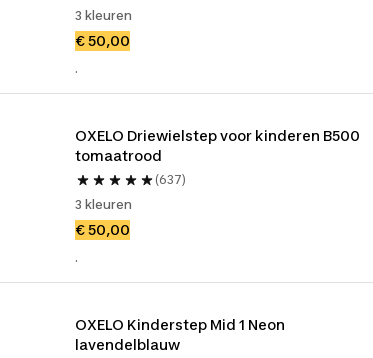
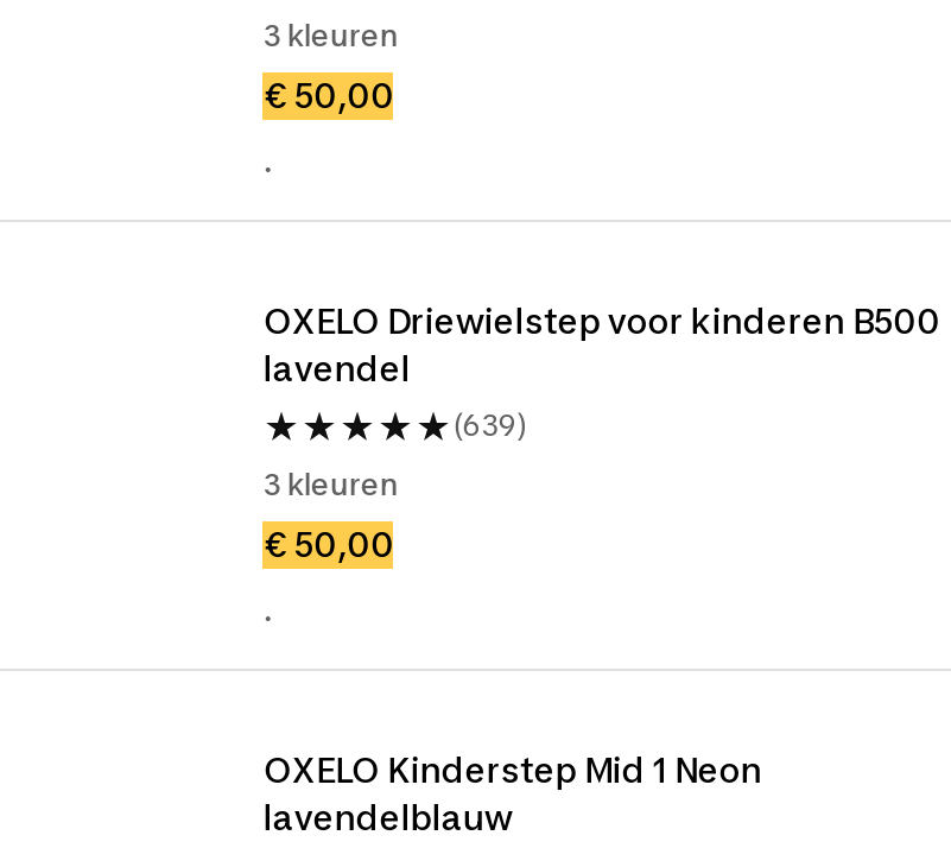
[75,147,162,164] tomaatrood -> [263,348,410,388] lavendel
[155,172,186,187] (637) -> [453,407,527,443] (639)

